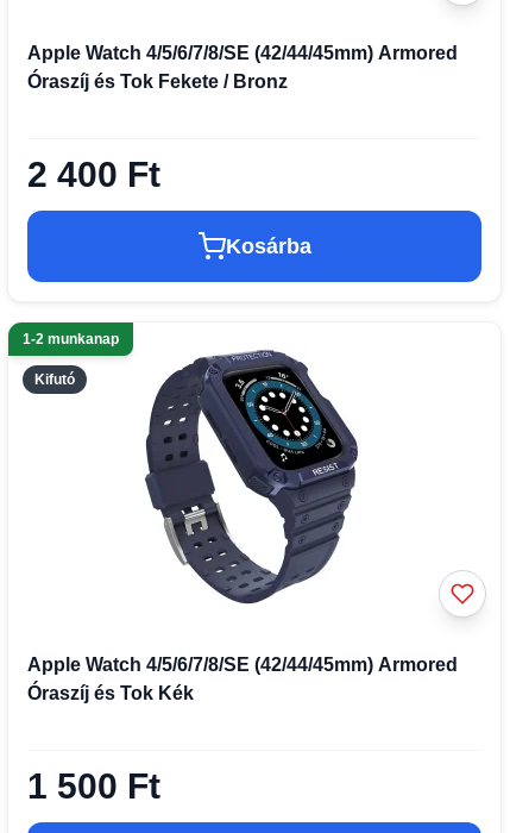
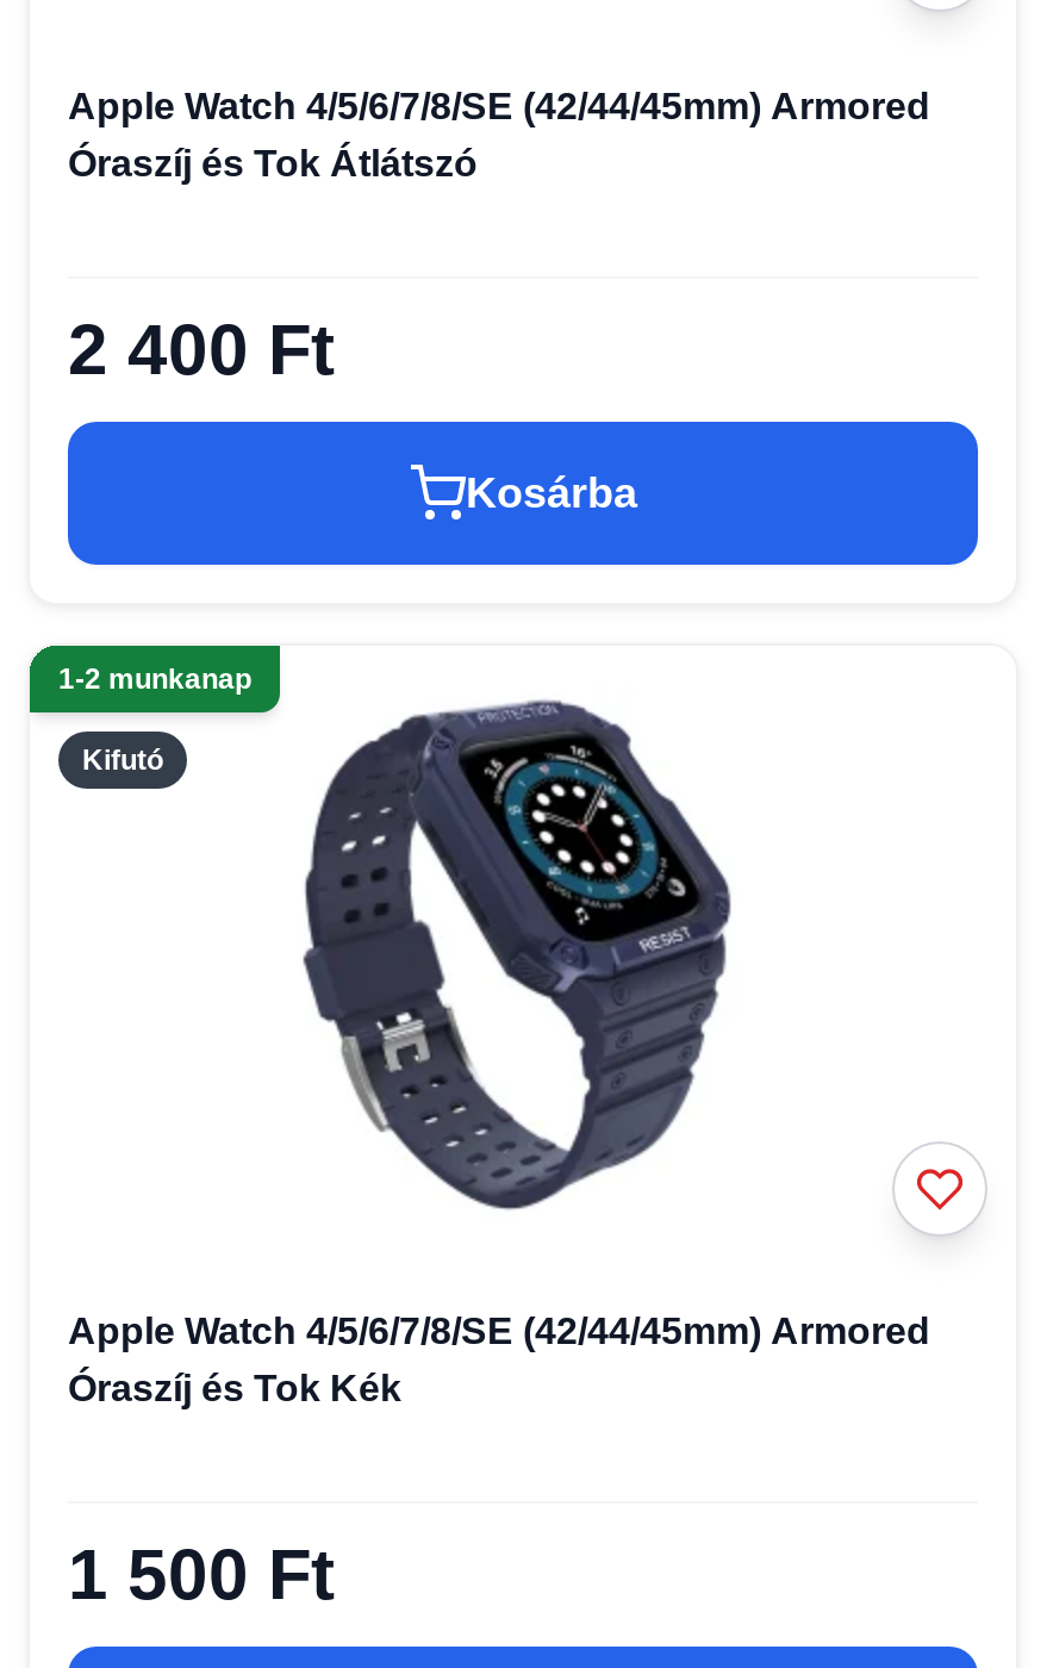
[27,71,288,92] Óraszíj és Tok Fekete / Bronz -> [68,143,478,183] Óraszíj és Tok Átlátszó

